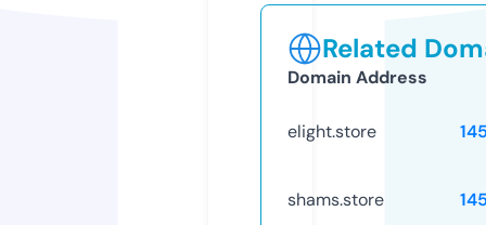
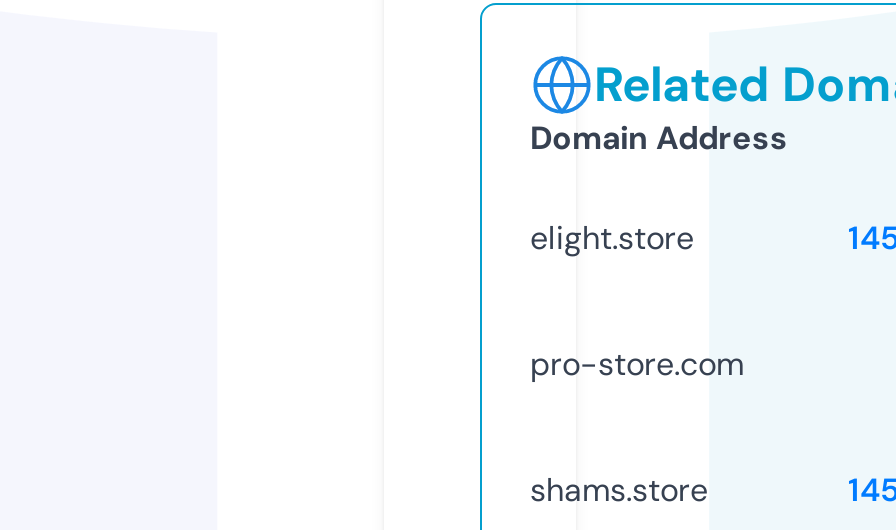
none -> [530,343,744,385] pro-store.com

